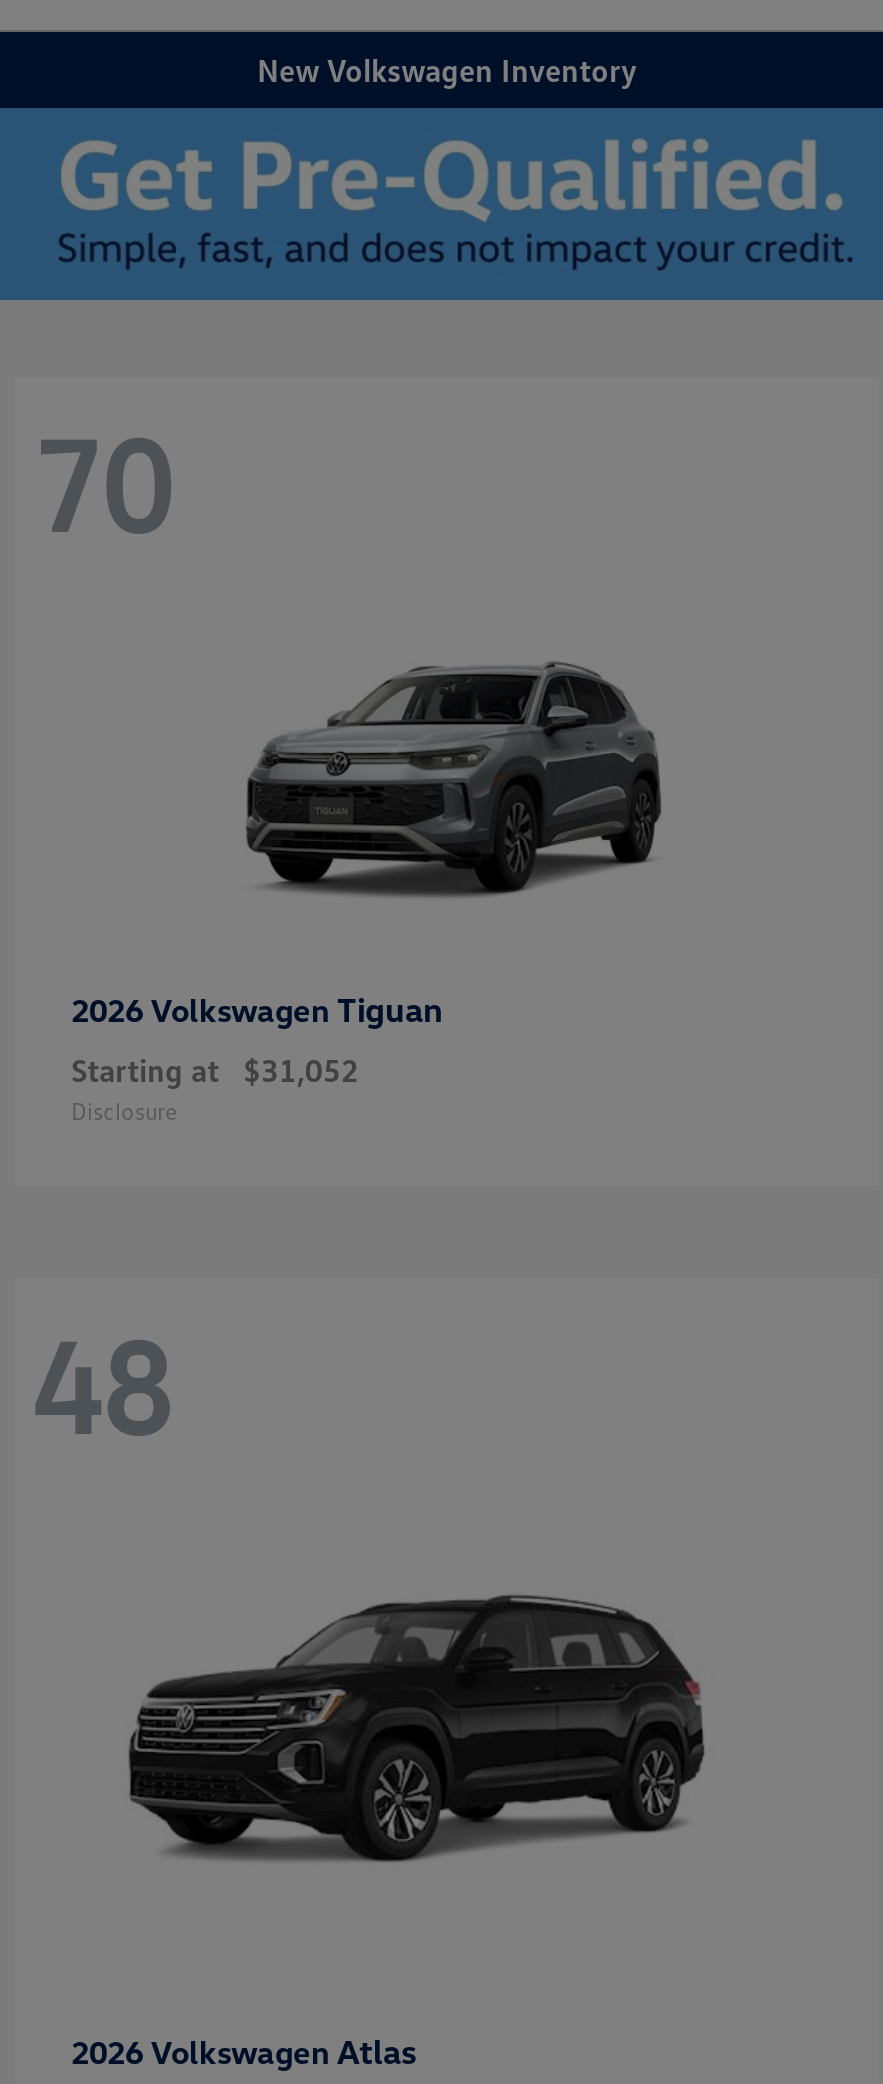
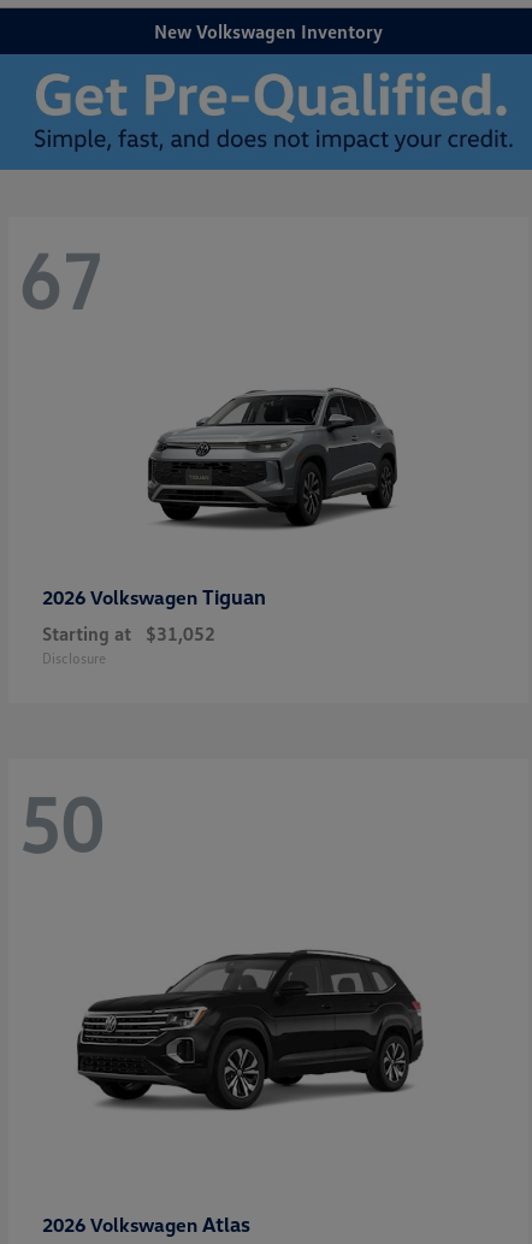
[31,404,171,560] 70 -> [18,233,102,327] 67
[31,1306,171,1462] 48 -> [18,775,102,869] 50

